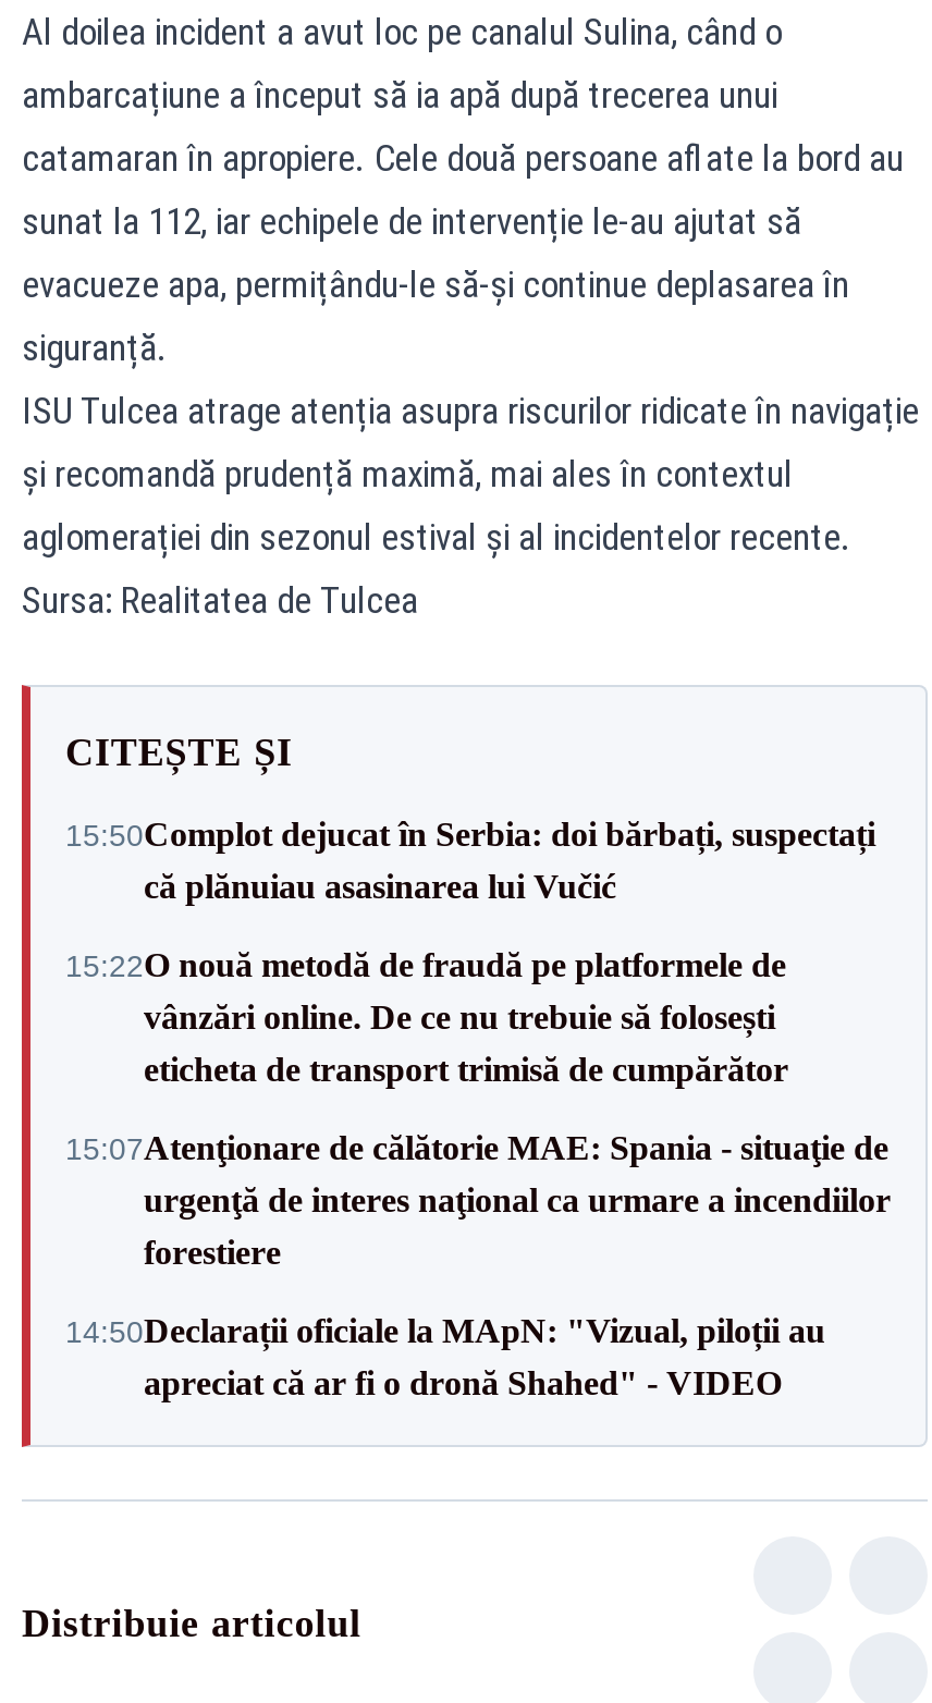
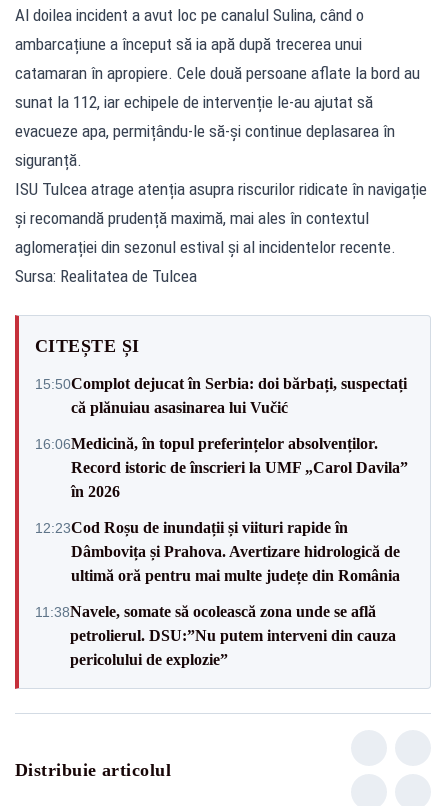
[65,946,788,1088] 15:22O nouă metodă de fraudă pe platformele de | vânzări online. De ce nu trebuie să folosești | eticheta de transport trimisă de cumpărător -> [35,434,408,499] 16:06Medicină, în topul preferințelor absolvenților. | Record istoric de înscrieri la UMF „Carol Davila” | în 2026
[65,1129,891,1271] 15:07Atenţionare de călătorie MAE: Spania - situaţie de | urgenţă de interes naţional ca urmare a incendiilor | forestiere -> [35,518,400,583] 12:23Cod Roșu de inundații și viituri rapide în | Dâmbovița și Prahova. Avertizare hidrologică de | ultimă oră pentru mai multe județe din România
[65,1312,825,1401] 14:50Declarații oficiale la MApN: "Vizual, piloții au | apreciat că ar fi o dronă Shahed" - VIDEO -> [35,602,396,667] 11:38Navele, somate să ocolească zona unde se află | petrolierul. DSU:”Nu putem interveni din cauza | pericolului de explozie”

